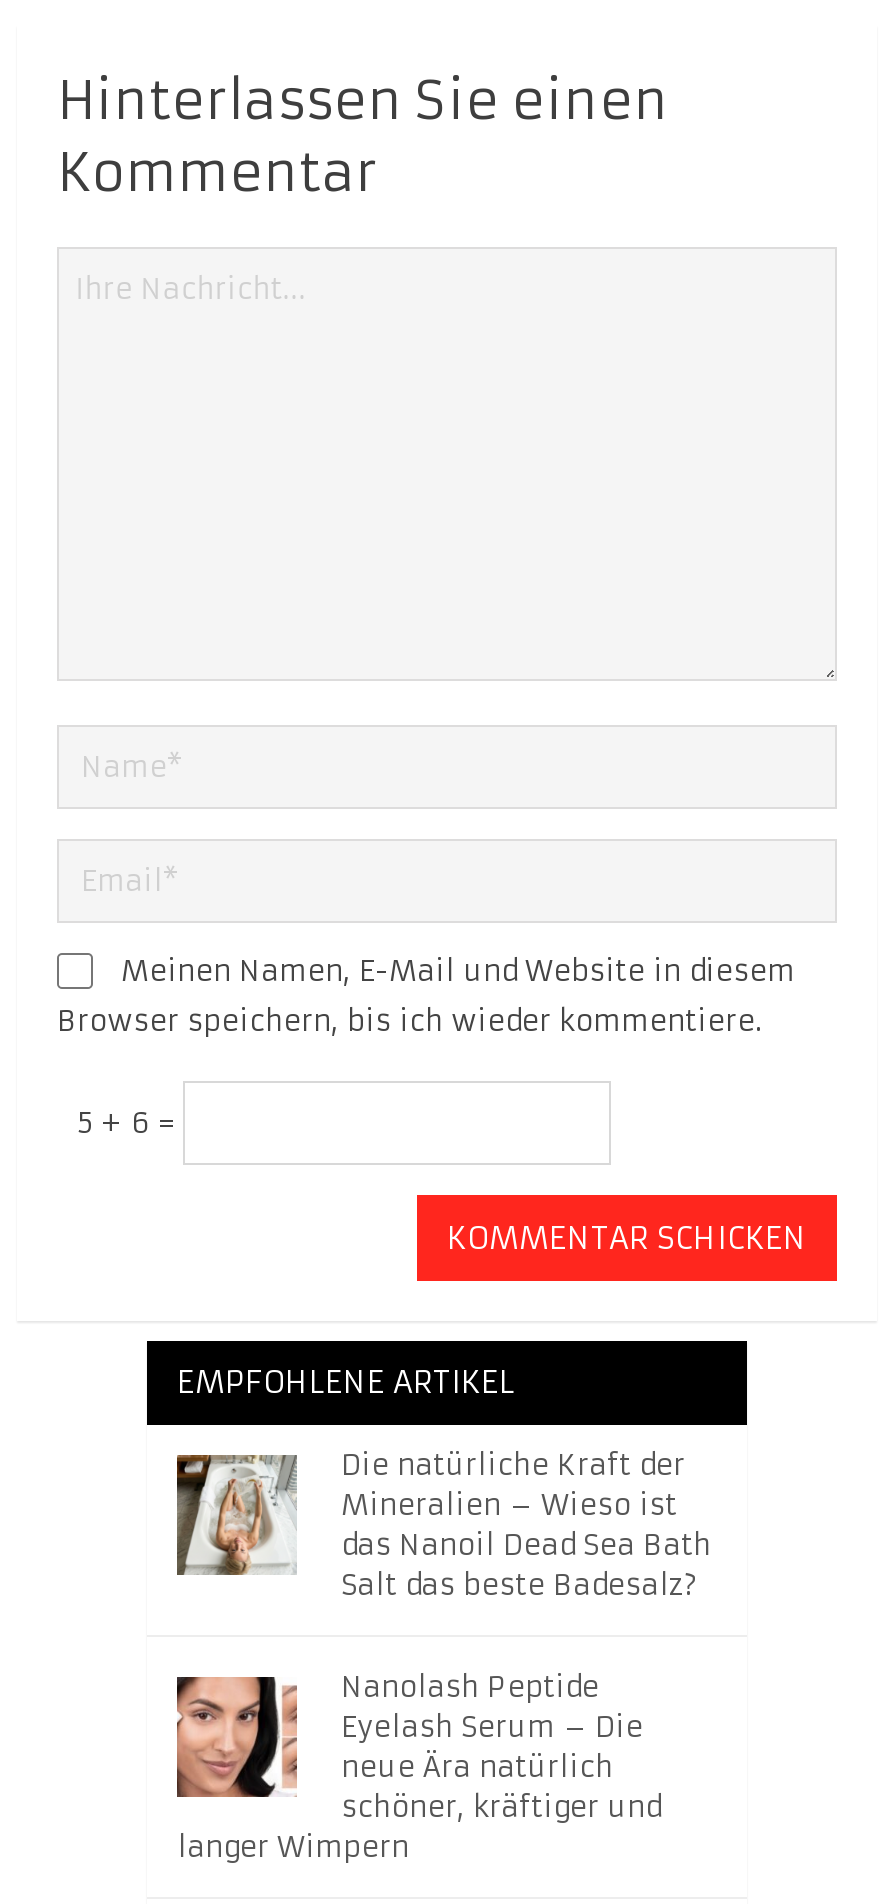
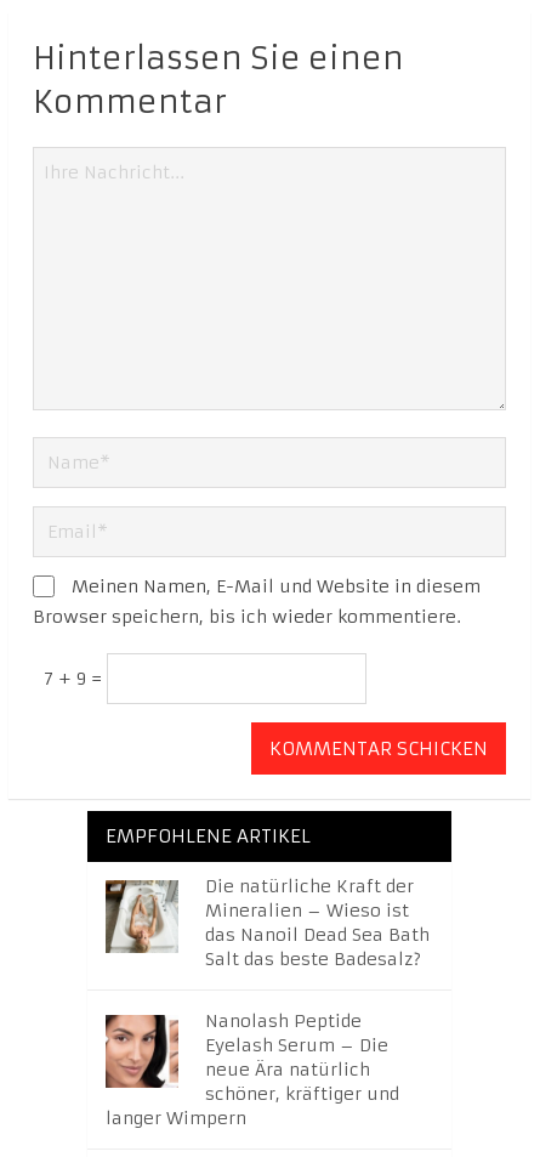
[77,1106,183,1142] 5 + 6 = -> [45,668,107,690] 7 + 9 =

